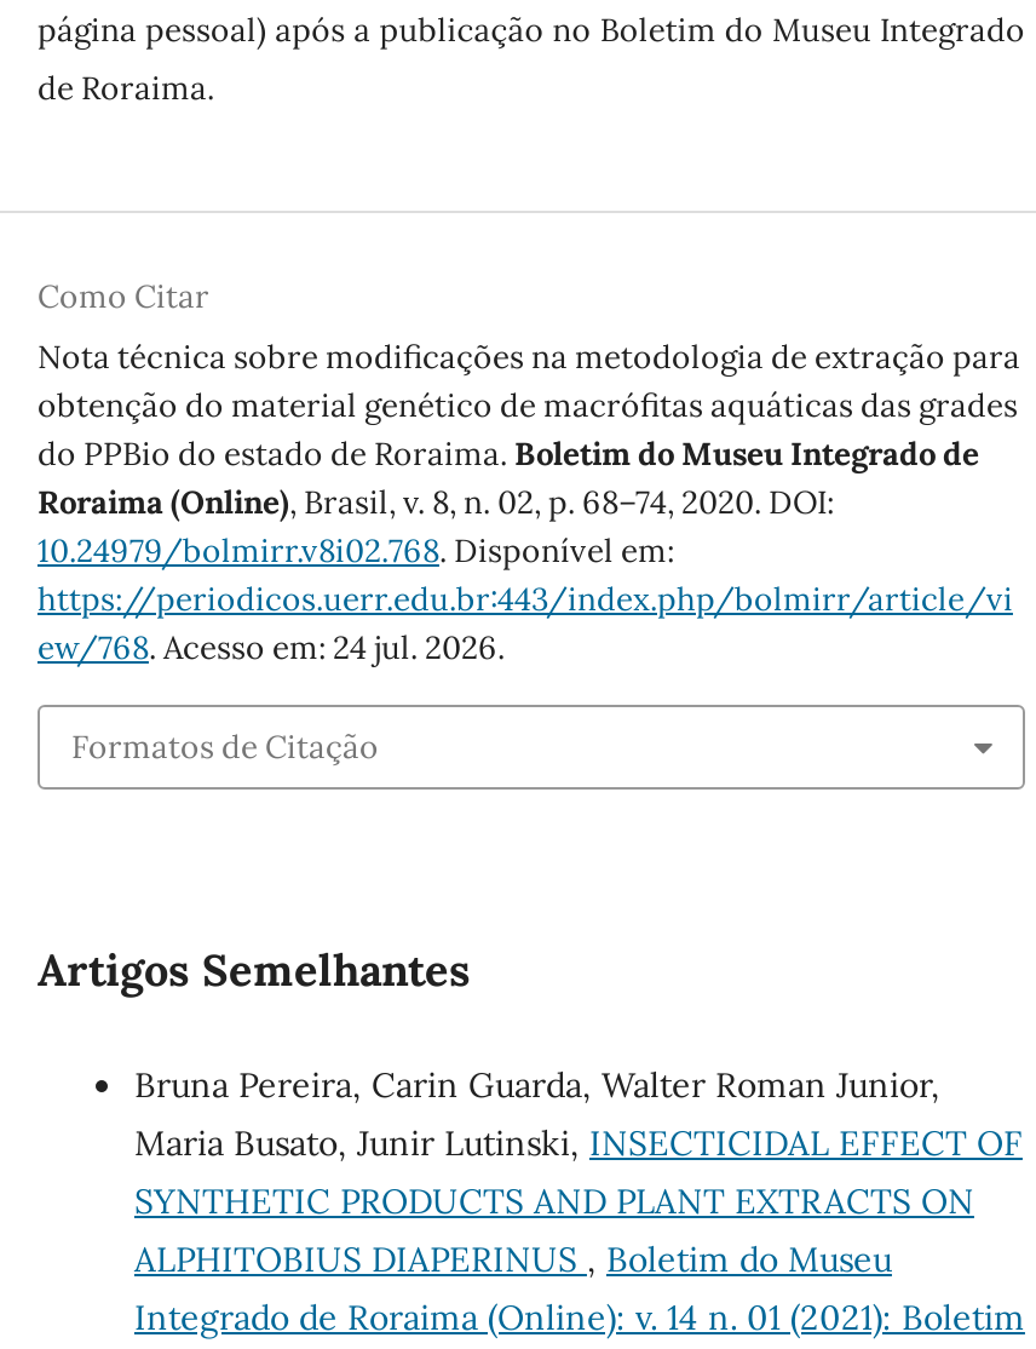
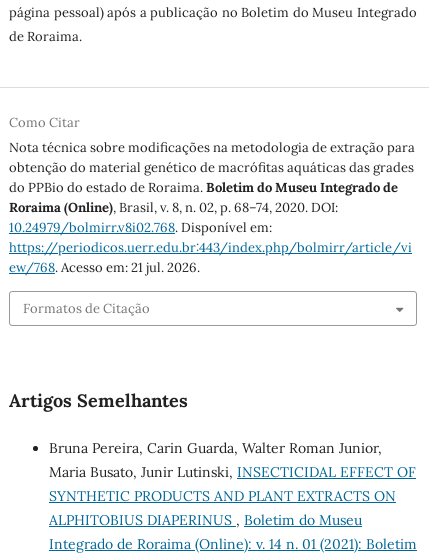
[38,628,505,670] ew/768. Acesso em: 24 jul. 2026. -> [9,259,200,276] ew/768. Acesso em: 21 jul. 2026.

